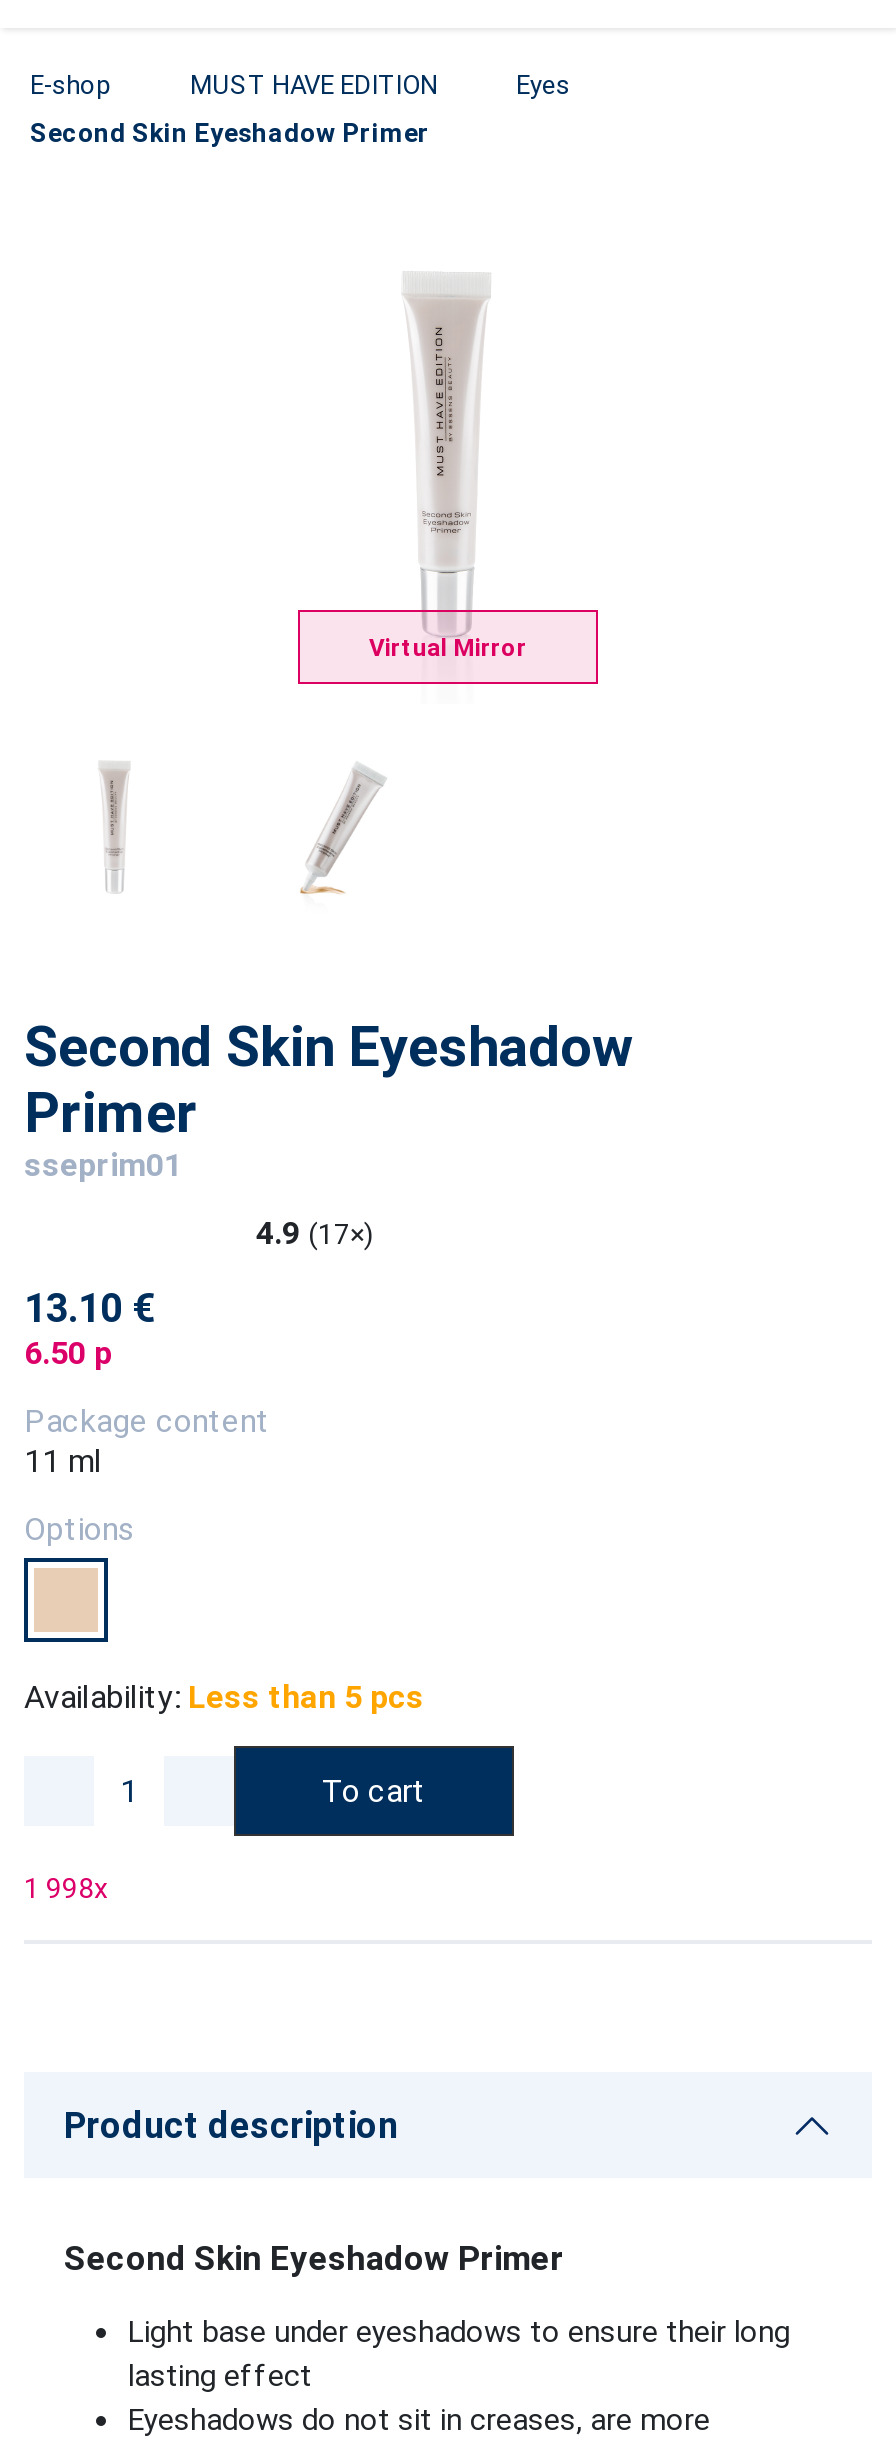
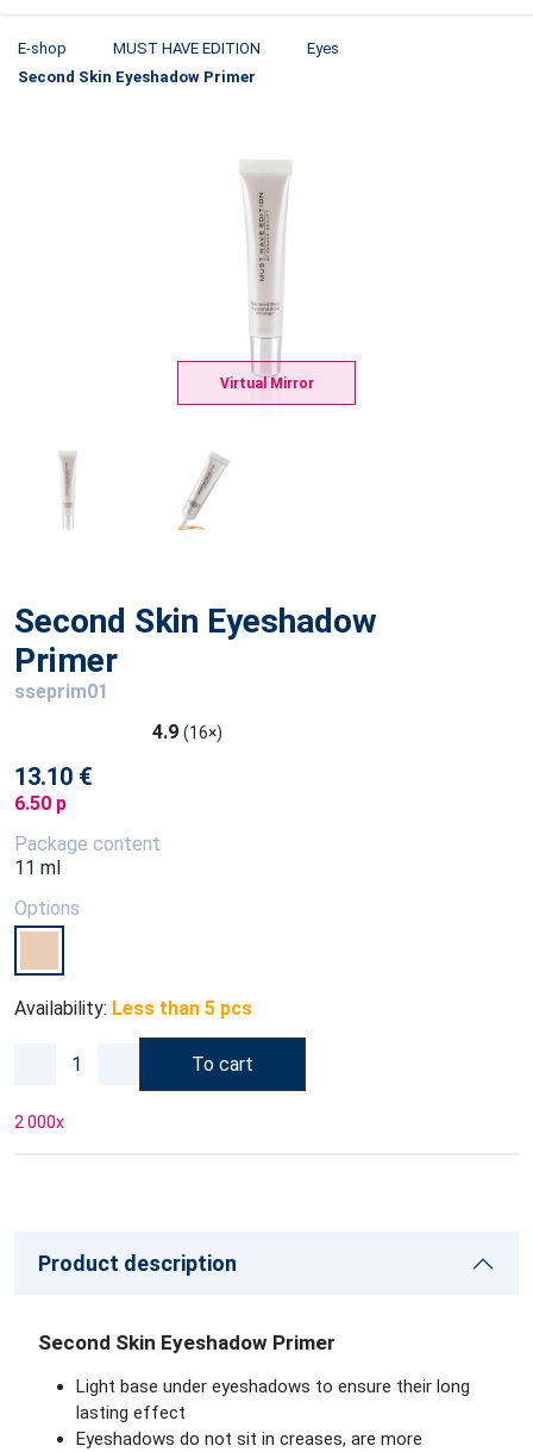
[256,1214,374,1252] 4.9 (17×) -> [152,721,222,743] 4.9 (16×)
[24,1872,108,1904] 1 998x -> [14,1113,64,1132] 2 000x

